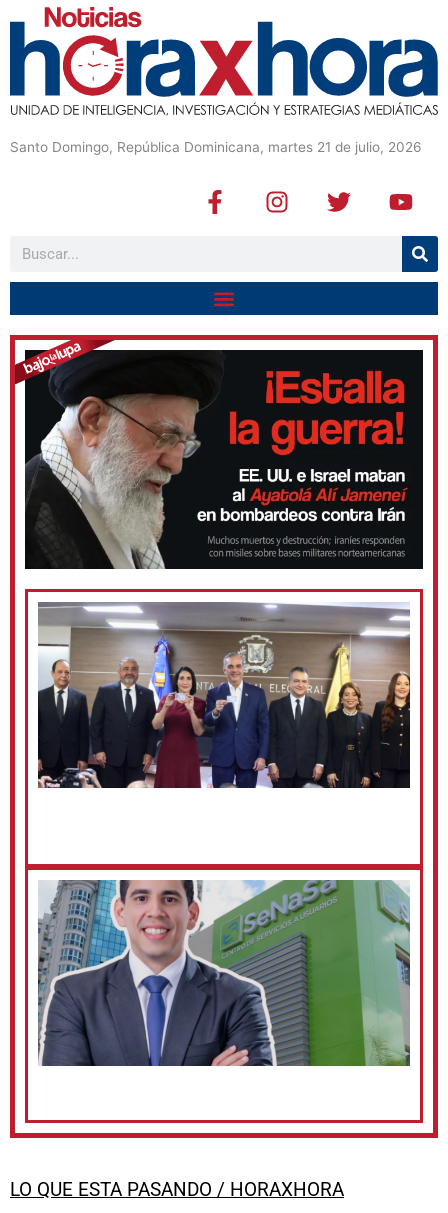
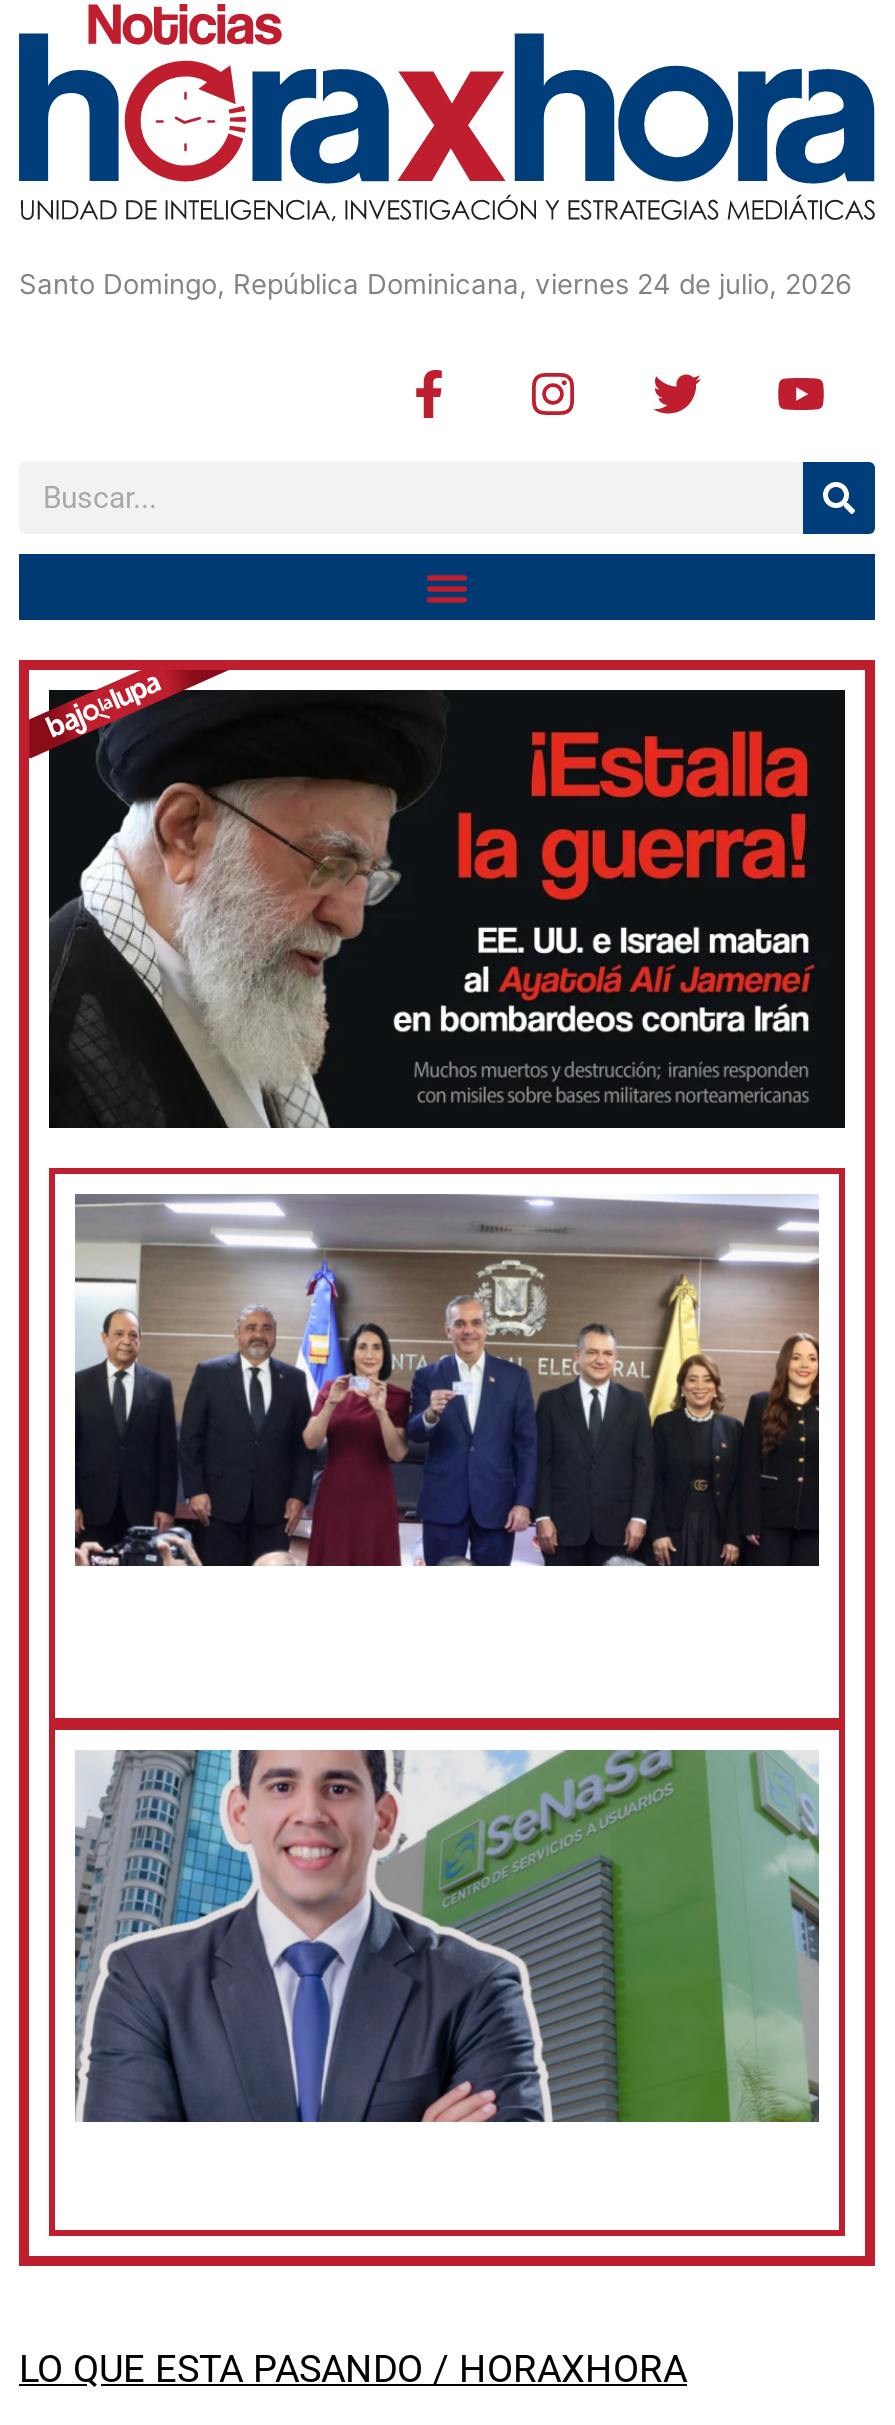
[10,139,422,155] Santo Domingo, República Dominicana, martes 21 de julio, 2026 -> [19,268,853,300] Santo Domingo, República Dominicana, viernes 24 de julio, 2026

